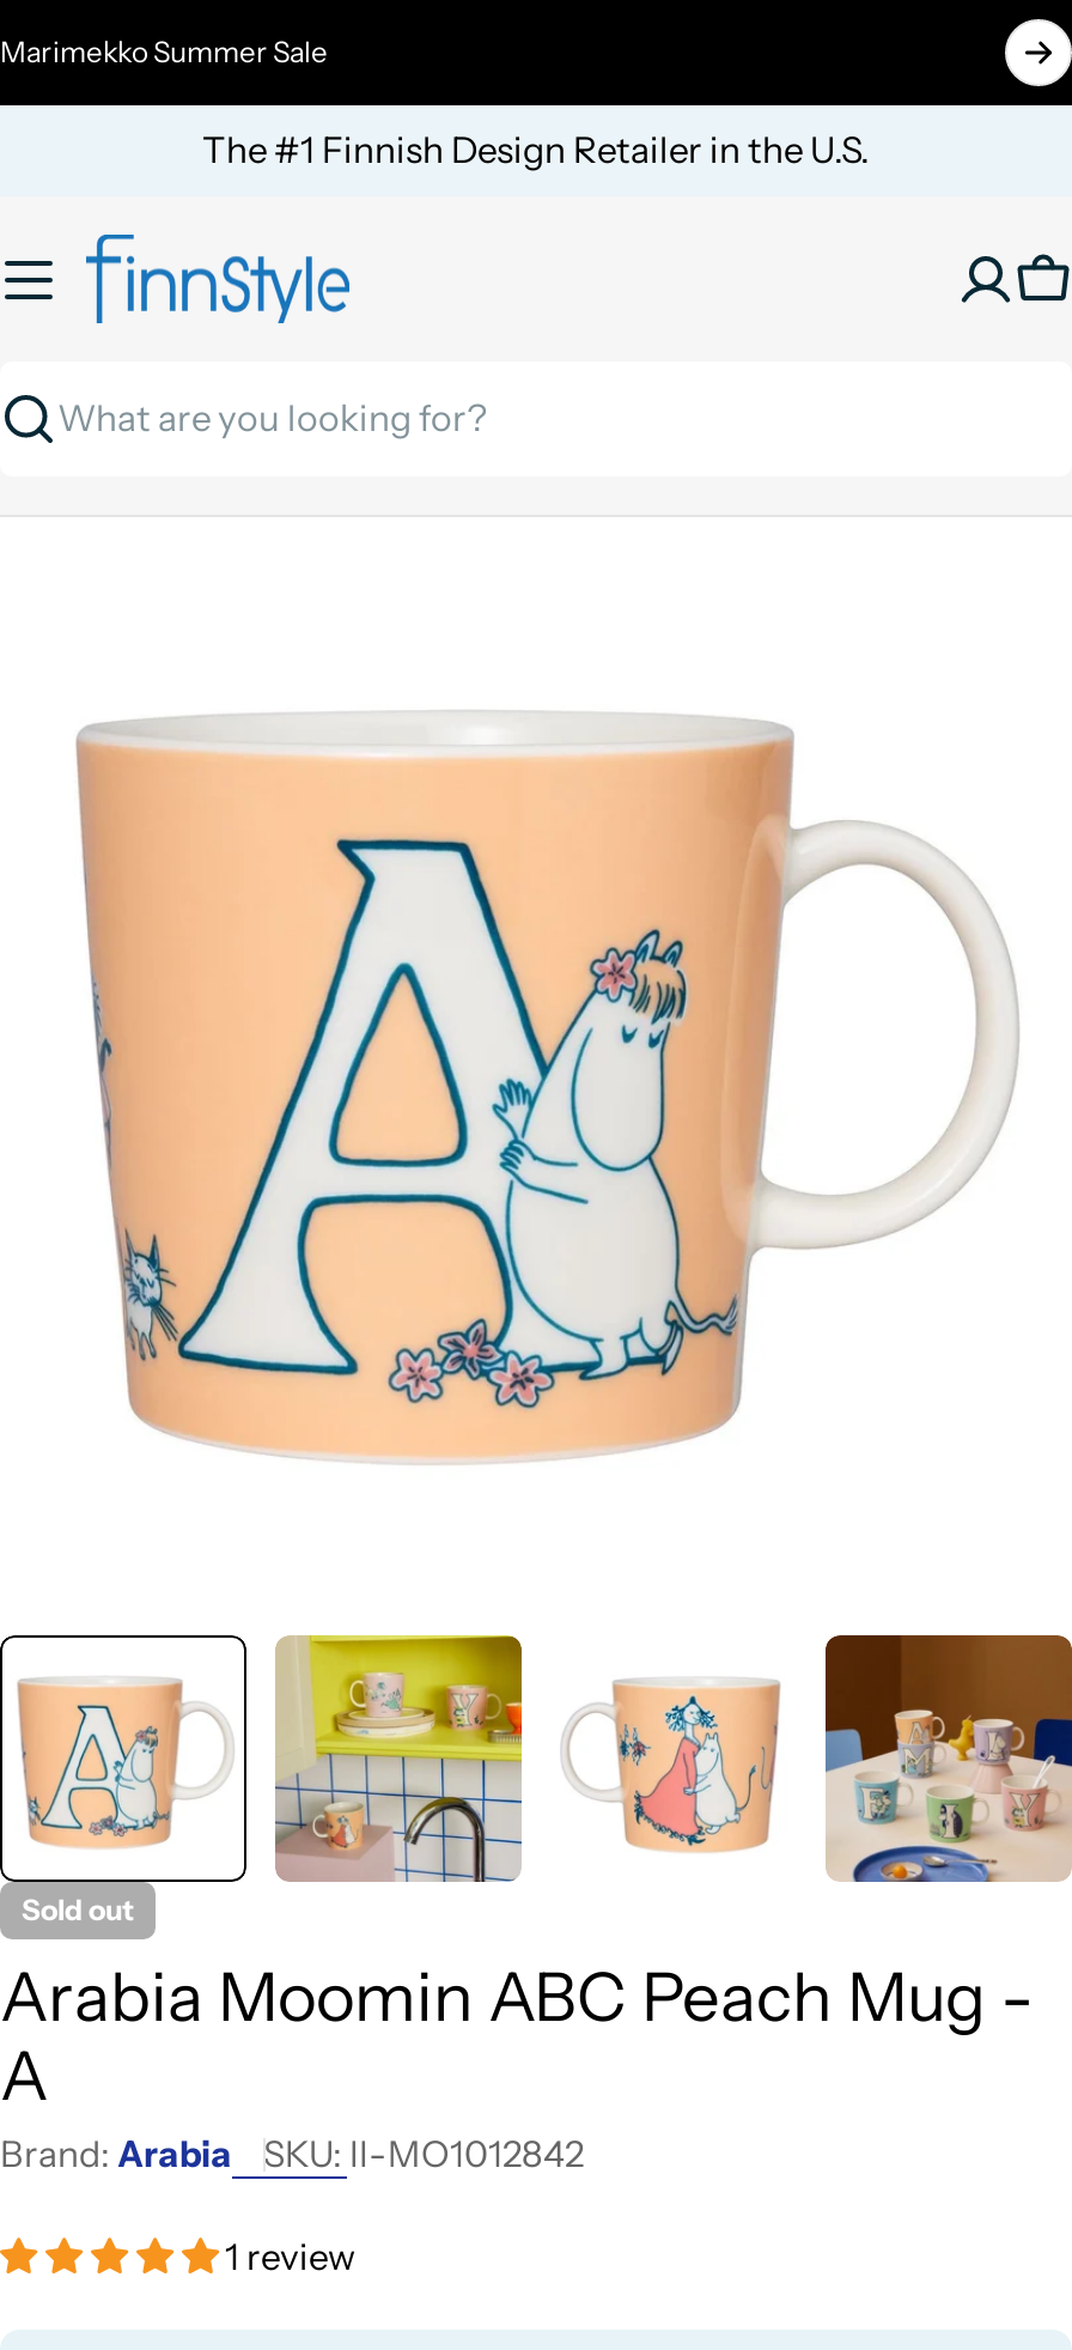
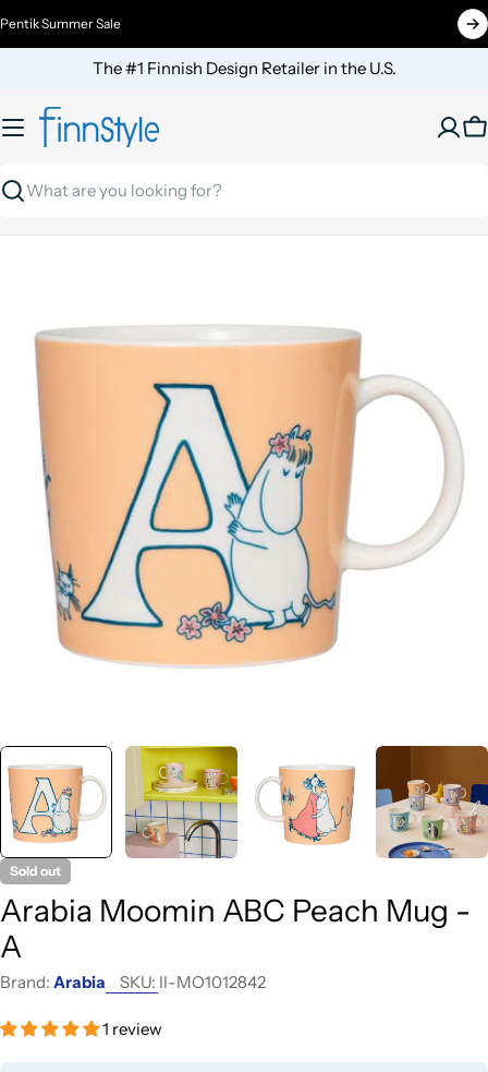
[0,34,328,69] Marimekko Summer Sale -> [0,15,121,32] Pentik Summer Sale

